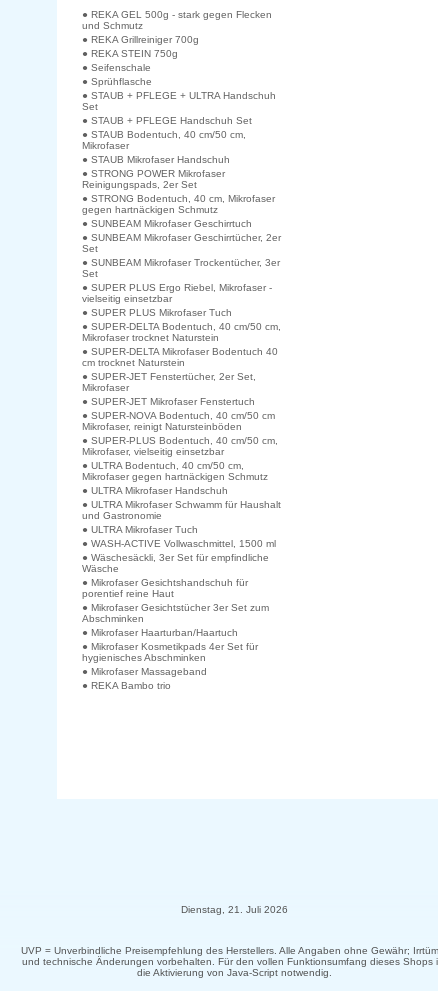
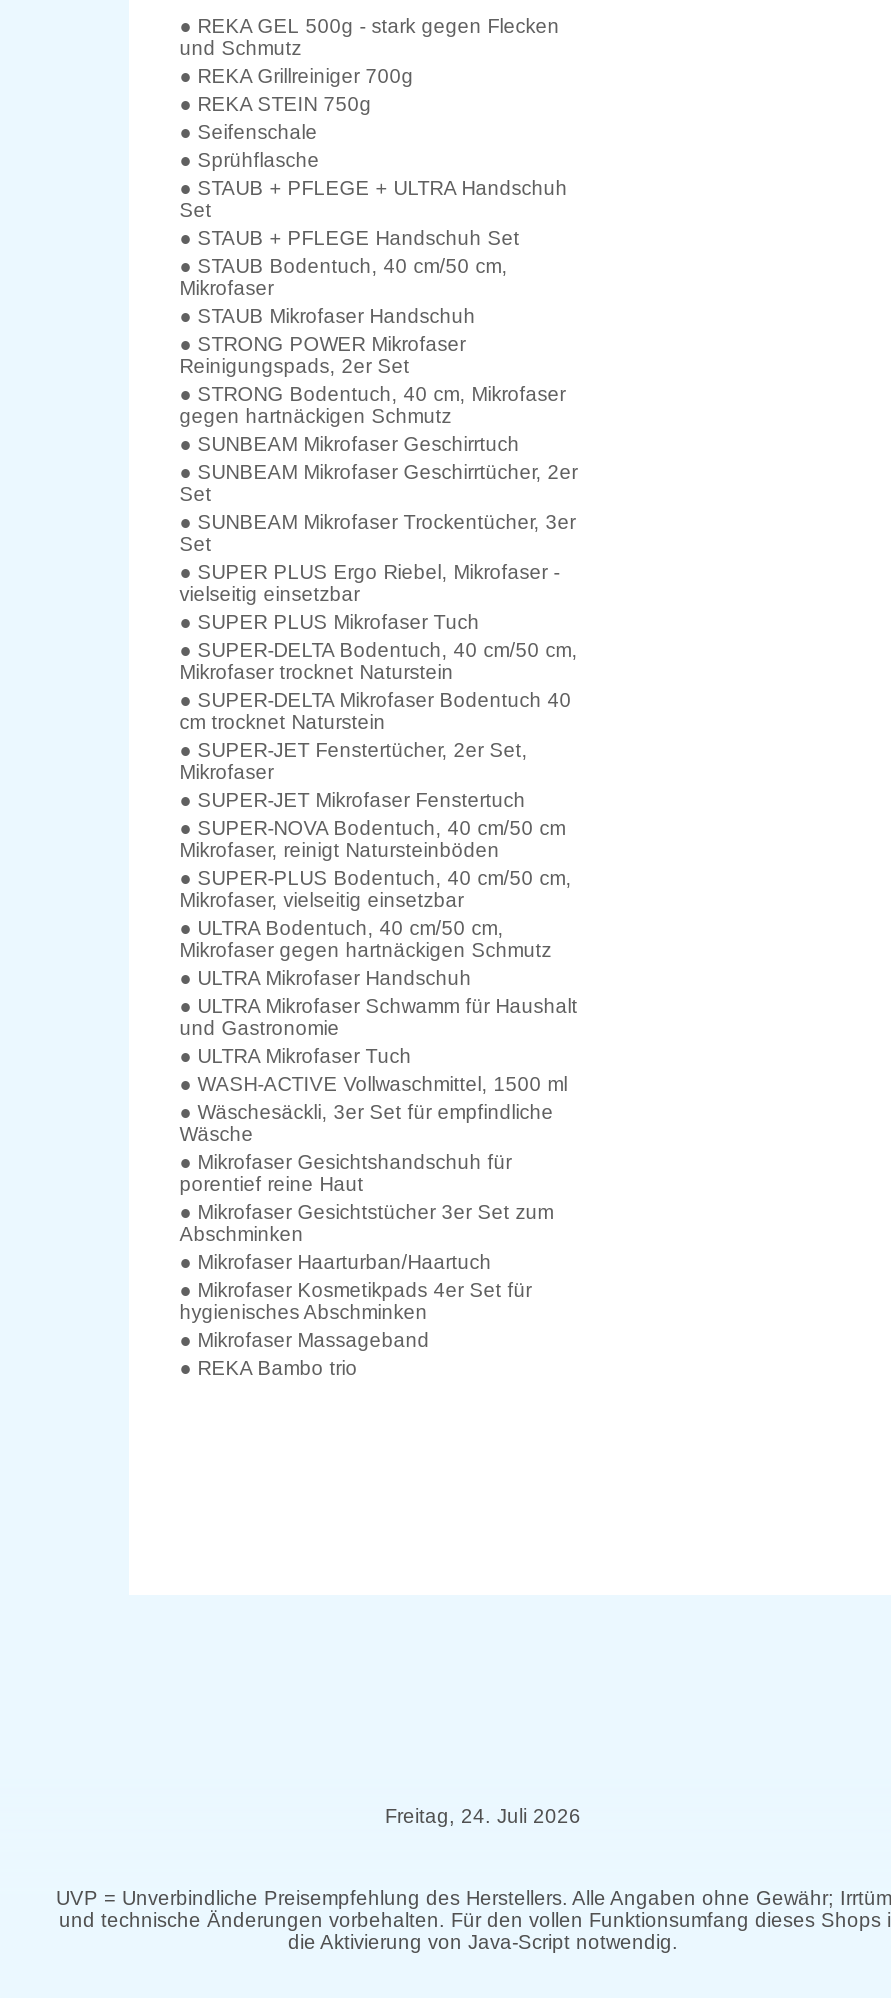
[180,904,287,915] Dienstag, 21. Juli 2026 -> [385,1806,581,1828] Freitag, 24. Juli 2026

